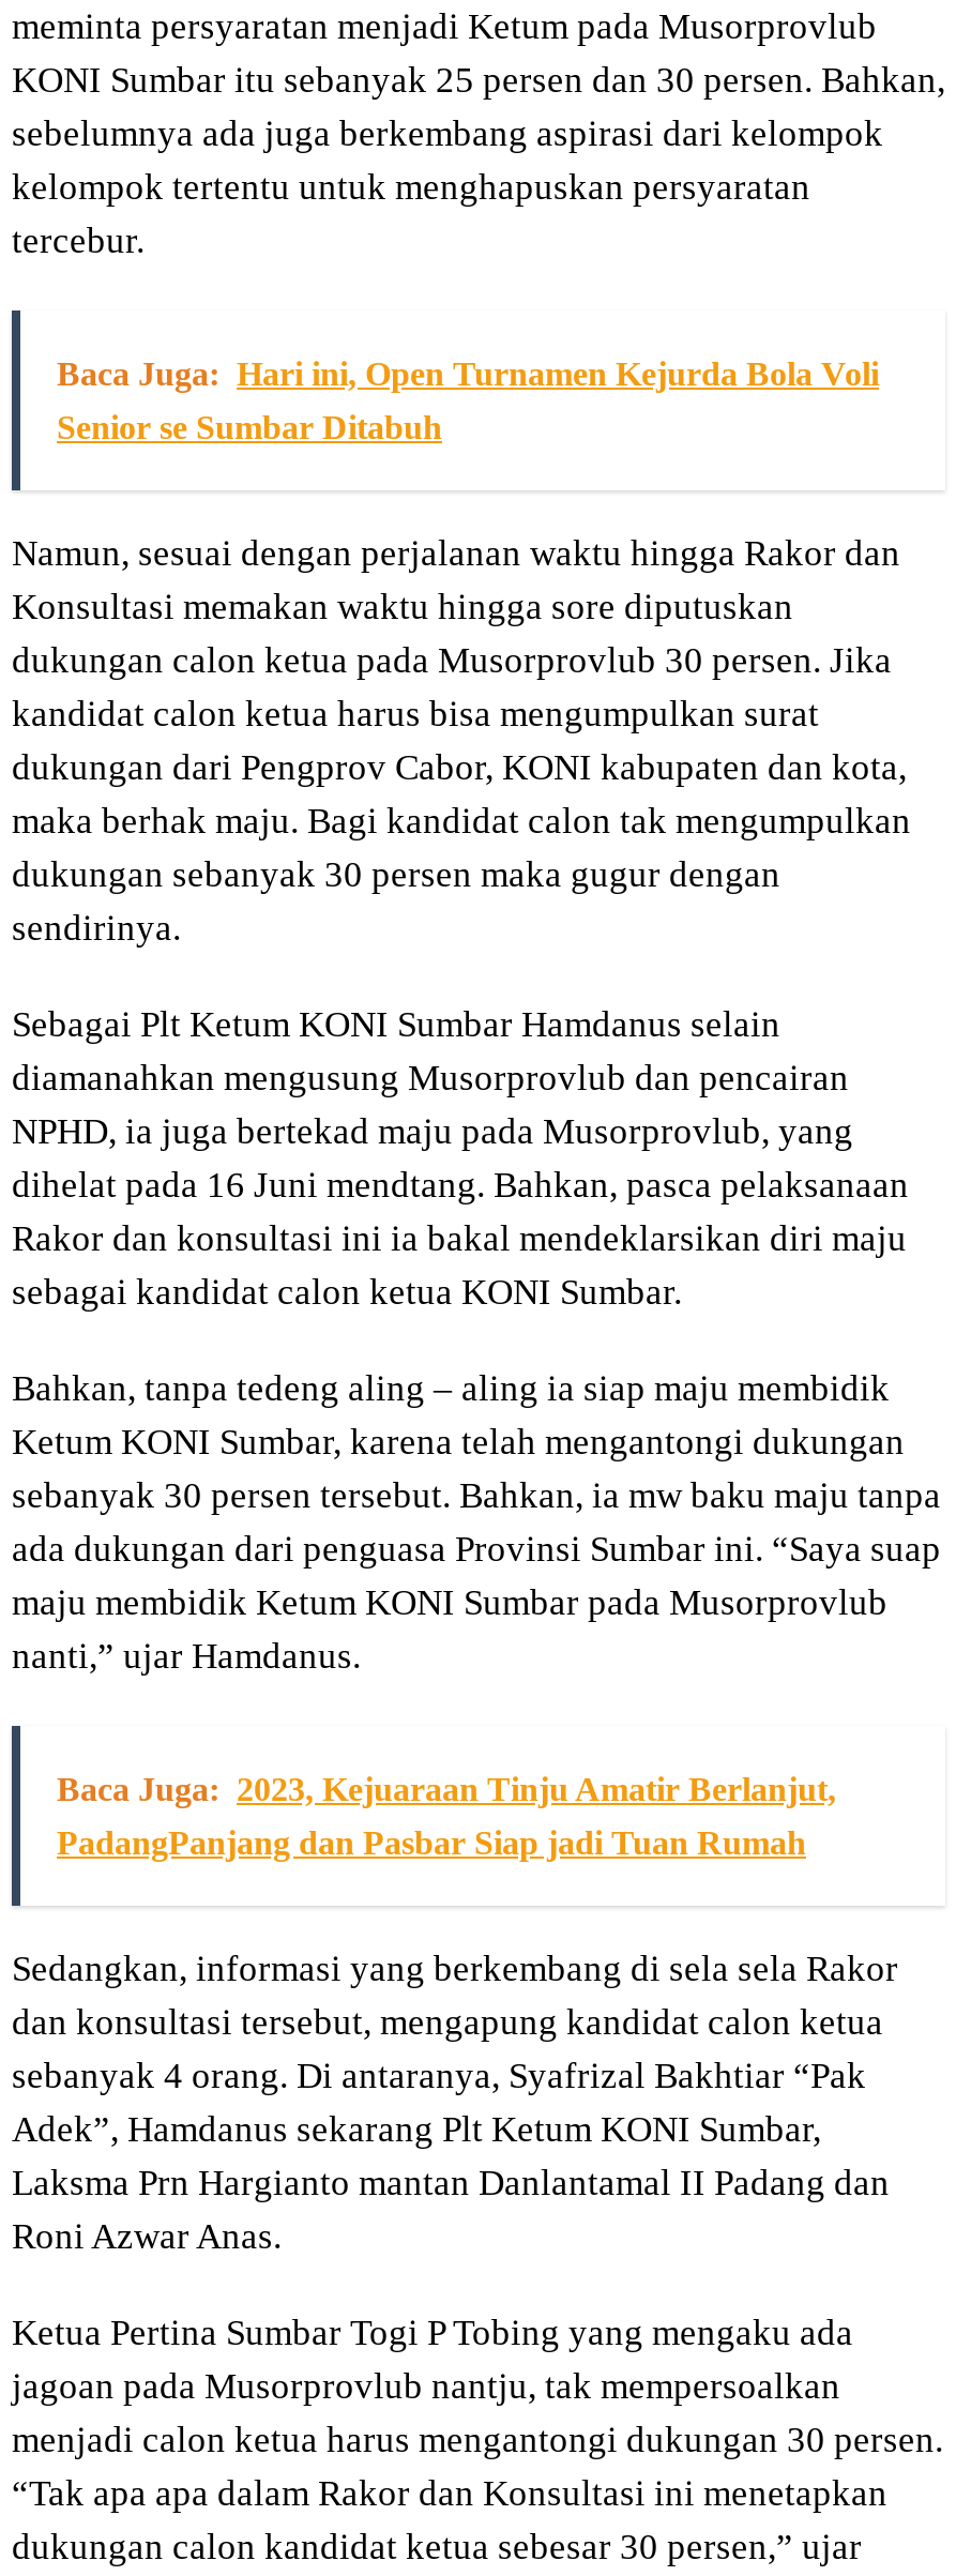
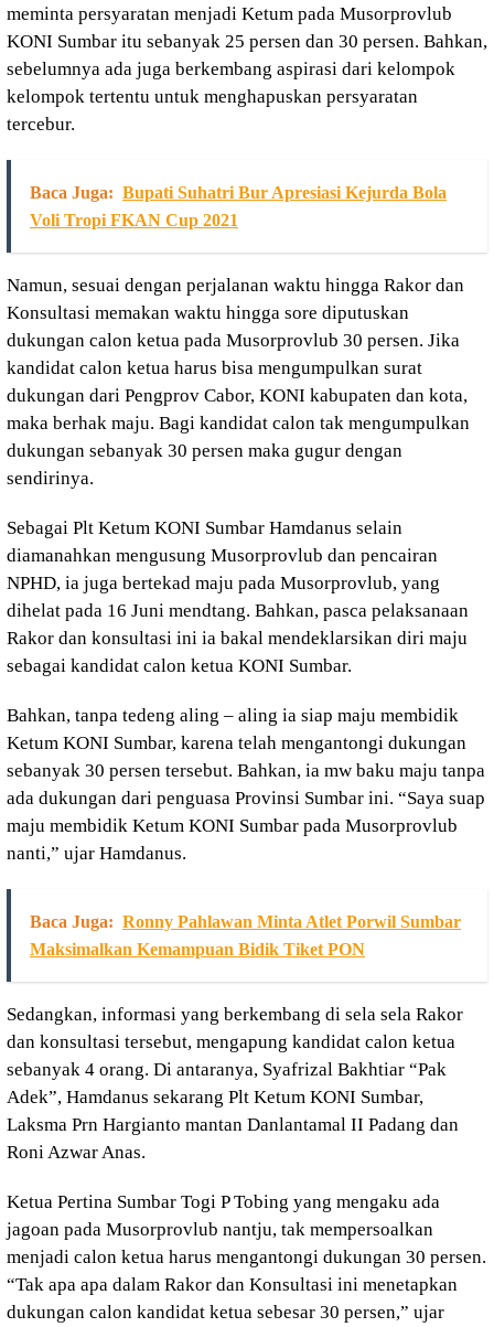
[57,355,879,392] Baca Juga: Hari ini, Open Turnamen Kejurda Bola Voli -> [30,183,447,202] Baca Juga: Bupati Suhatri Bur Apresiasi Kejurda Bola
[57,409,442,445] Senior se Sumbar Ditabuh -> [30,211,238,229] Voli Tropi FKAN Cup 2021
[57,1771,836,1807] Baca Juga: 2023, Kejuaraan Tinju Amatir Berlanjut, -> [30,912,461,931] Baca Juga: Ronny Pahlawan Minta Atlet Porwil Sumbar
[57,1824,806,1861] PadangPanjang dan Pasbar Siap jadi Tuan Rumah -> [30,940,365,958] Maksimalkan Kemampuan Bidik Tiket PON

